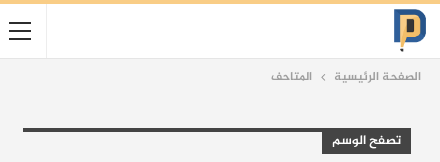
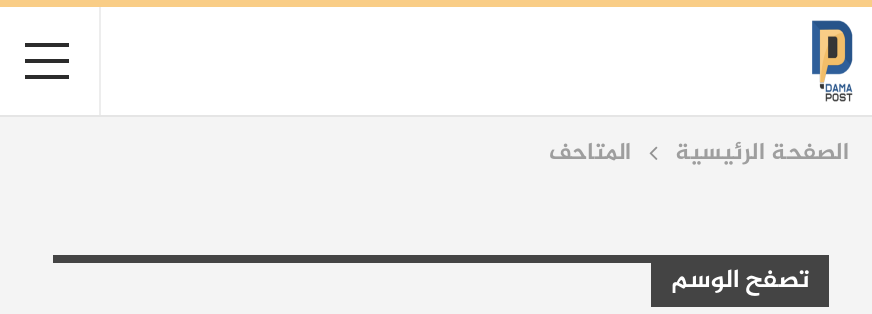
[393,8,427,53] [image] -> [795,17,859,103] [image]

